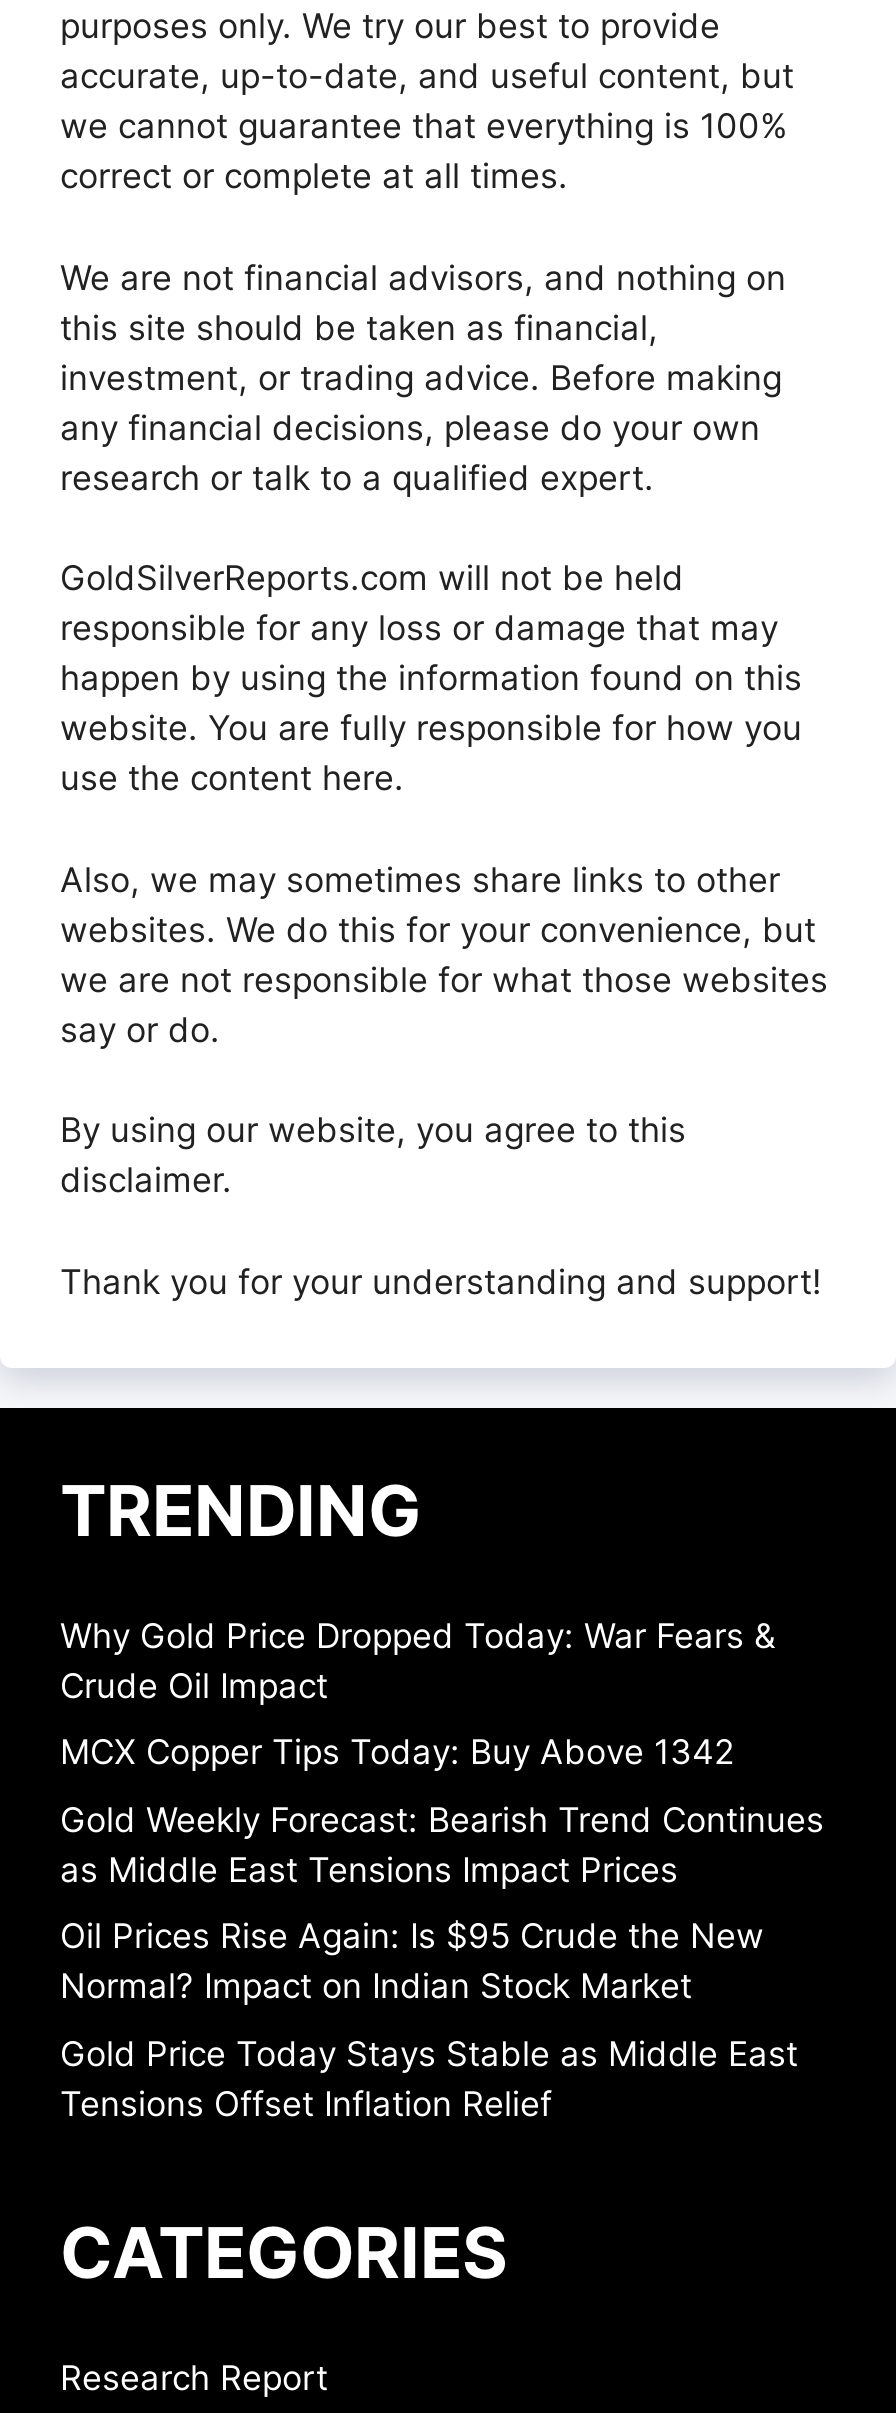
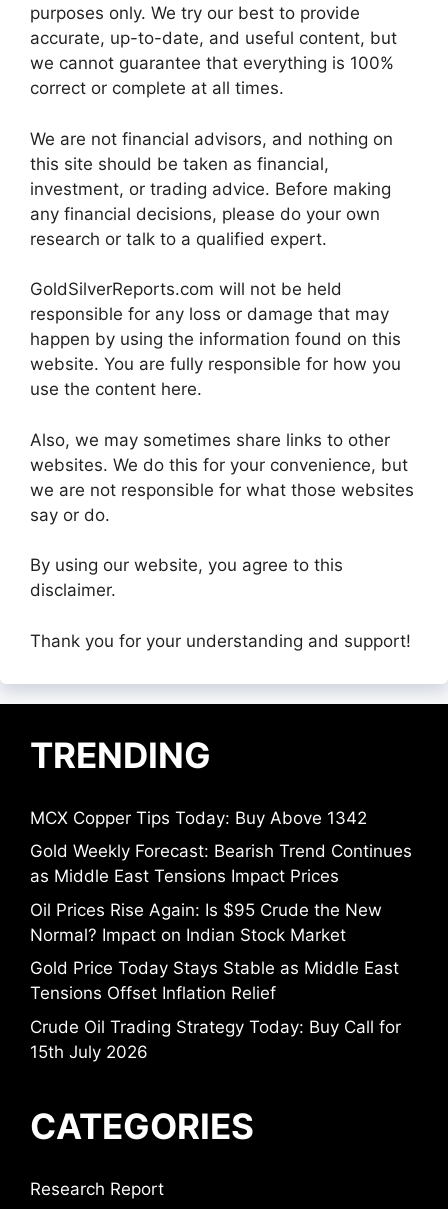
[60,1615,776,1705] Why Gold Price Dropped Today: War Fears & | Crude Oil Impact -> none
moved [60,1732,824,2123] -> [30,808,412,1003]: MCX Copper Tips Today: Buy Above 1342 | Gold Weekly Forecast: Bearish Trend Continues | as Middle East Tensions Impact Prices | Oil Prices Rise Again: Is $95 Crude the New | Normal? Impact on Indian Stock Market | Gold Price Today Stays Stable as Middle East | Tensions Offset Inflation Relief
none -> [30,1017,401,1062] Crude Oil Trading Strategy Today: Buy Call for | 15th July 2026

